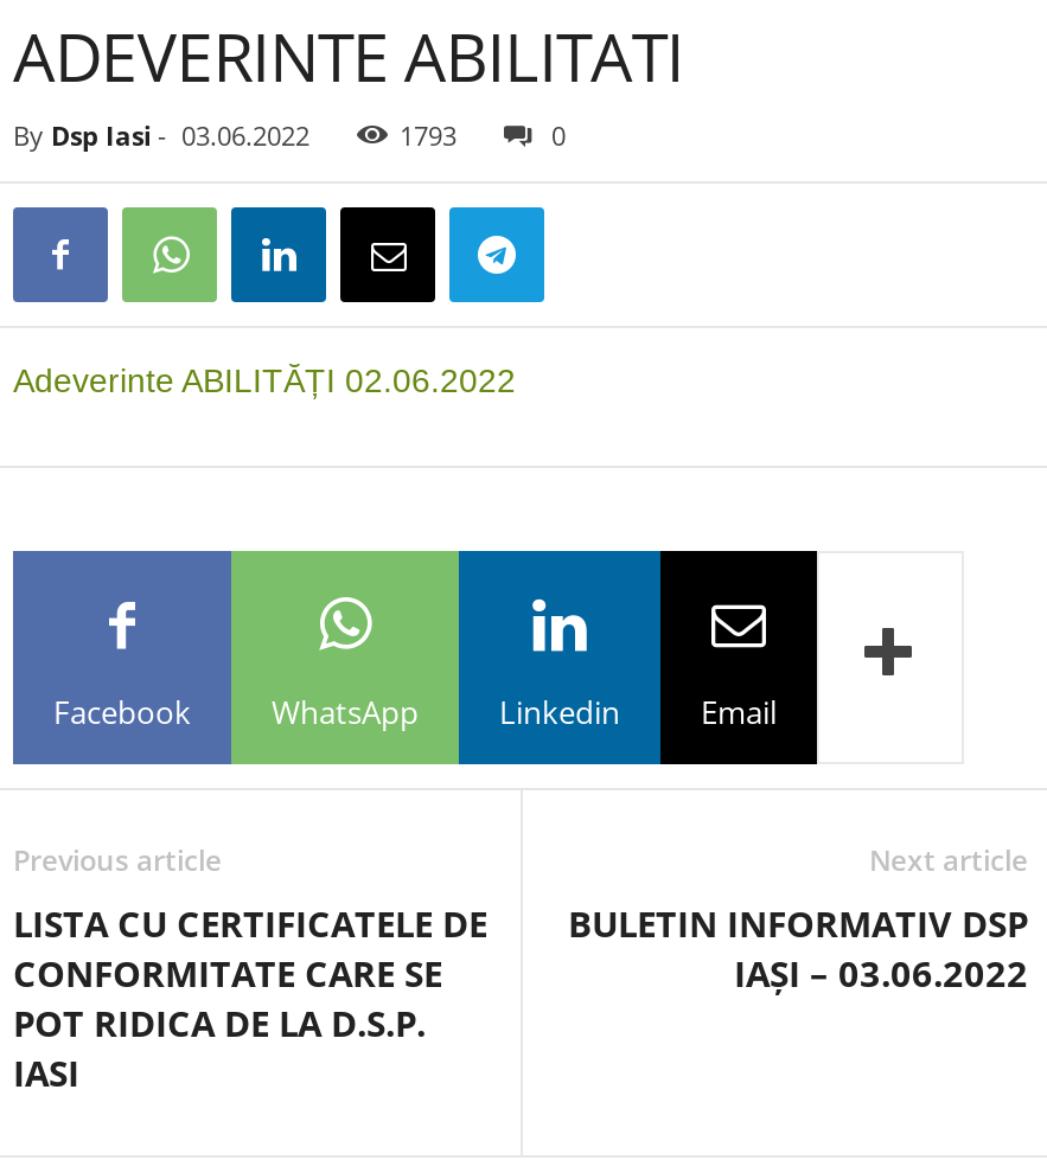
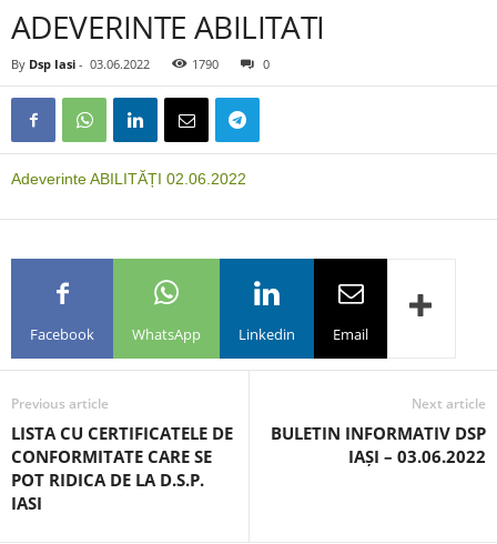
[400,117,457,153] 1793 -> [192,56,219,72] 1790

